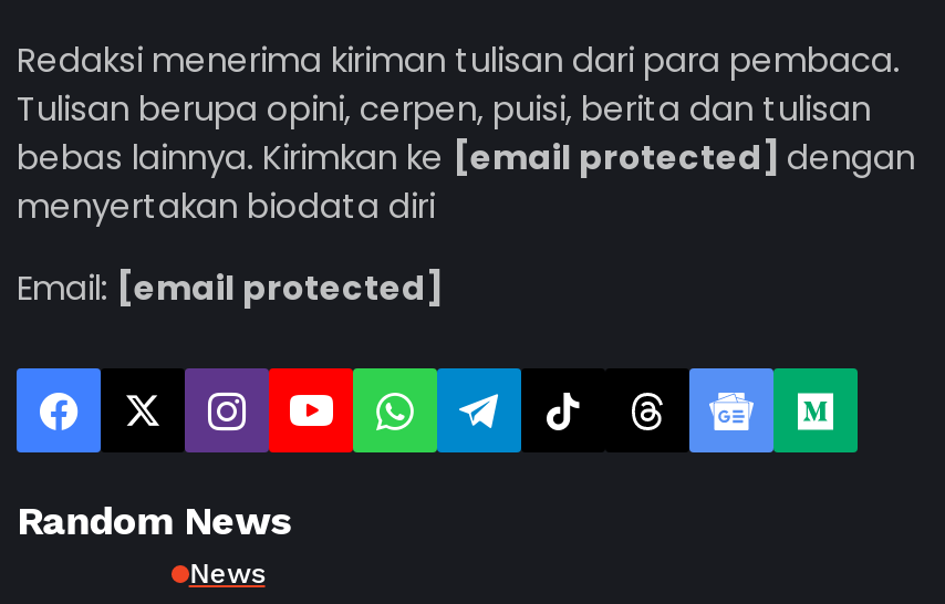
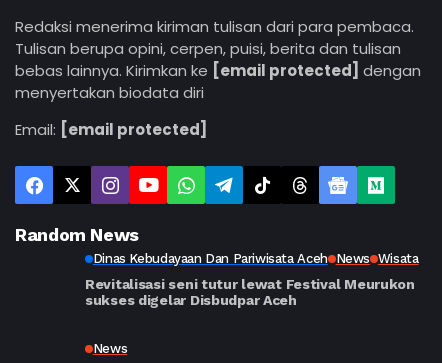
none -> [85,251,418,308] Dinas Kebudayaan Dan Pariwisata Aceh News Wisata | Revitalisasi seni tutur lewat Festival Meurukon | sukses digelar Disbudpar Aceh

